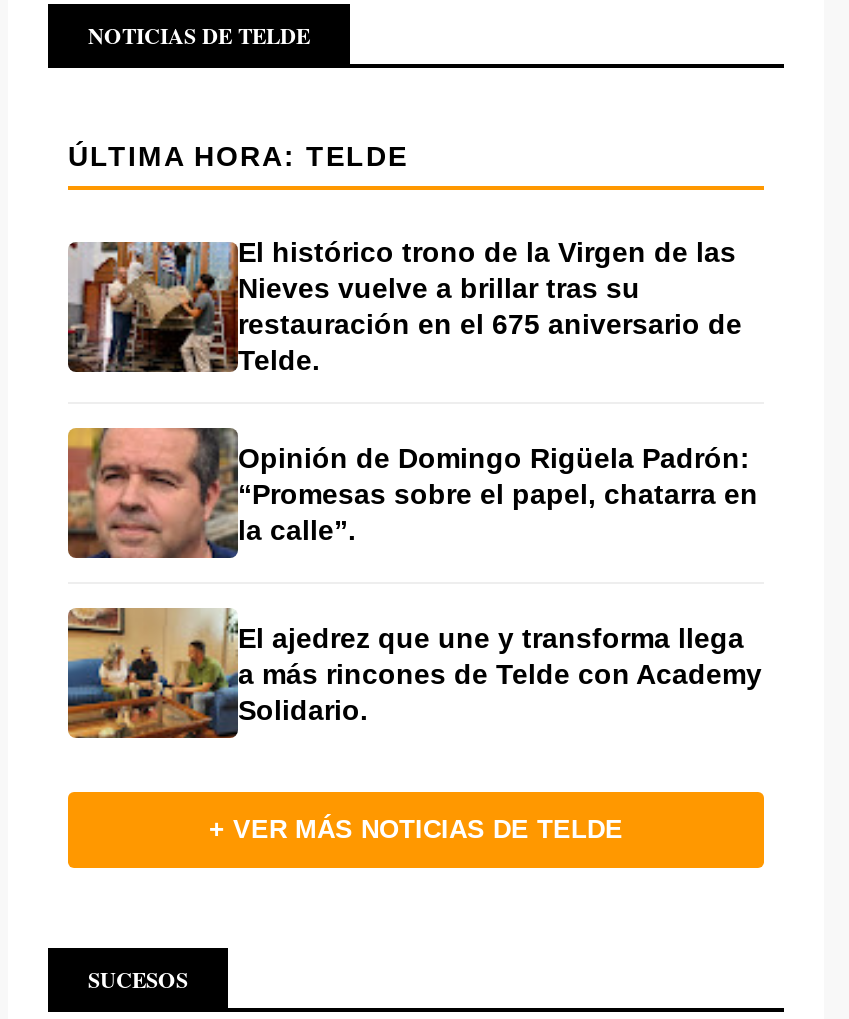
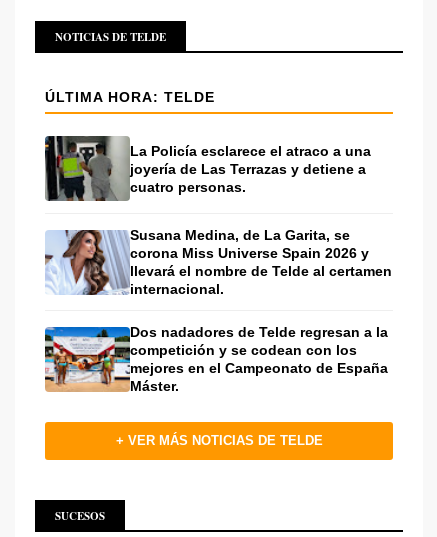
[66,234,742,376] [image] | El histórico trono de la Virgen de las | Nieves vuelve a brillar tras su | restauración en el 675 aniversario de | Telde. -> [44,135,371,205] [image] | La Policía esclarece el atraco a una | joyería de Las Terrazas y detiene a | cuatro personas.
[66,422,758,560] [image] | Opinión de Domingo Rigüela Padrón: | “Promesas sobre el papel, chatarra en | la calle”. -> [45,227,392,298] [image] | Susana Medina, de La Garita, se | corona Miss Universe Spain 2026 y | llevará el nombre de Telde al certamen | internacional.
[66,606,762,740] [image] | El ajedrez que une y transforma llega | a más rincones de Telde con Academy | Solidario. -> [44,324,388,394] [image] | Dos nadadores de Telde regresan a la | competición y se codean con los | mejores en el Campeonato de España | Máster.

